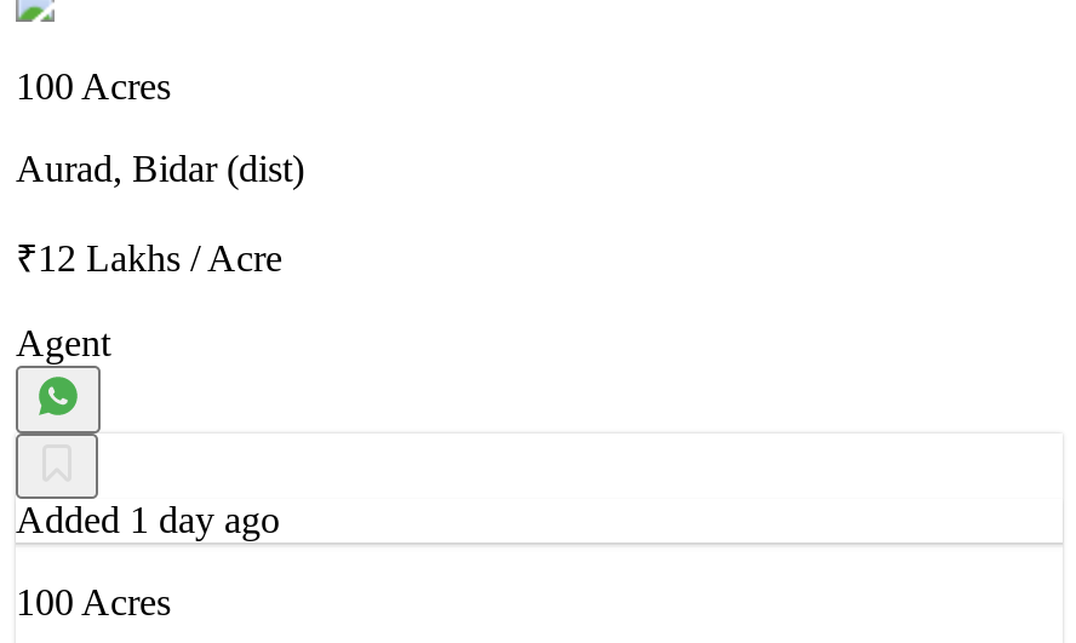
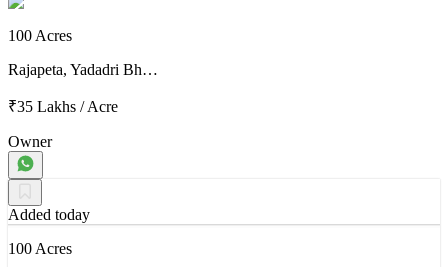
[16,149,304,190] Aurad, Bidar (dist) -> [8,61,158,78] Rajapeta, Yadadri Bh…
[16,238,282,279] ₹12 Lakhs / Acre -> [8,98,118,115] ₹35 Lakhs / Acre
[16,323,110,364] Agent -> [8,133,52,150] Owner
[16,500,280,541] Added 1 day ago -> [8,206,90,223] Added today

